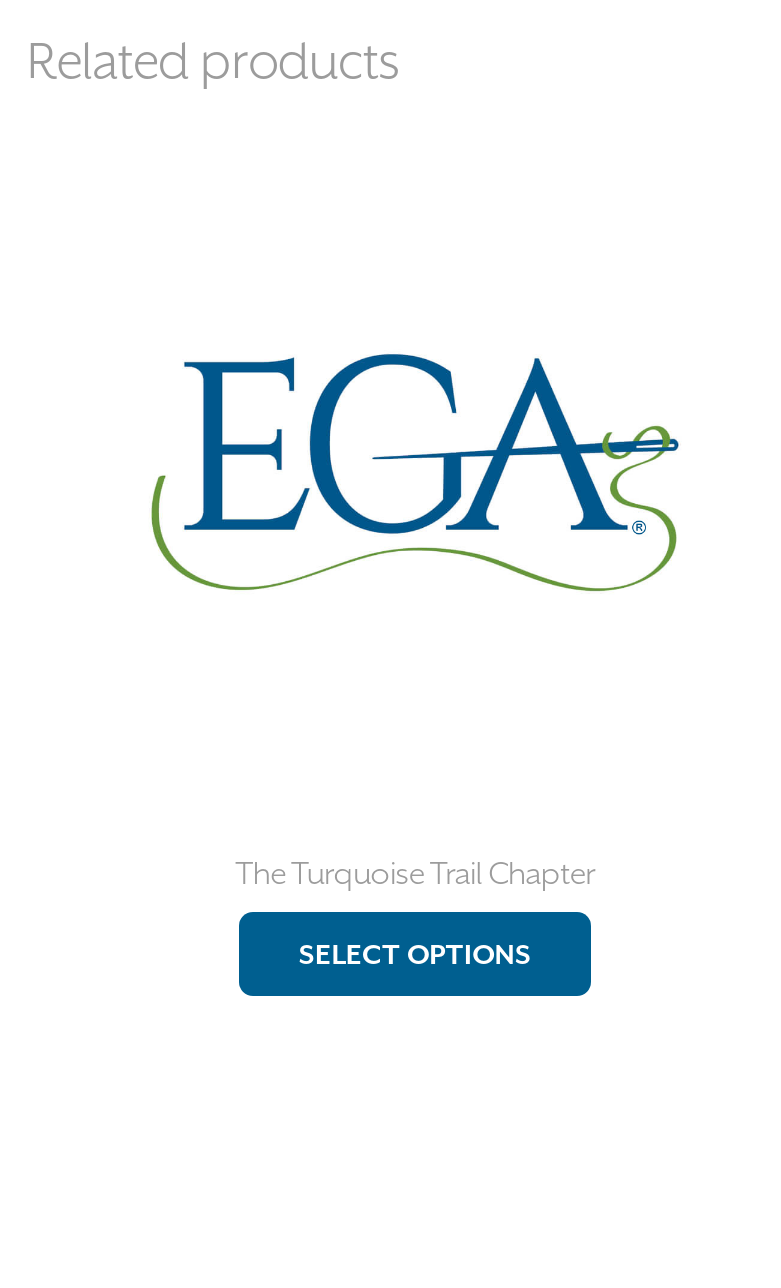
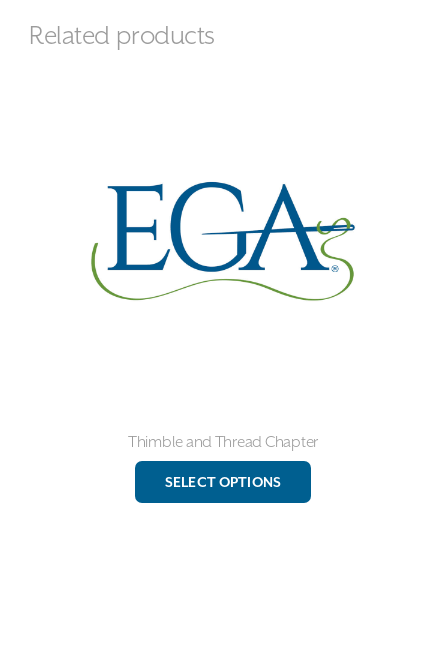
[235,857,595,893] The Turquoise Trail Chapter -> [128,433,318,451] Thimble and Thread Chapter

